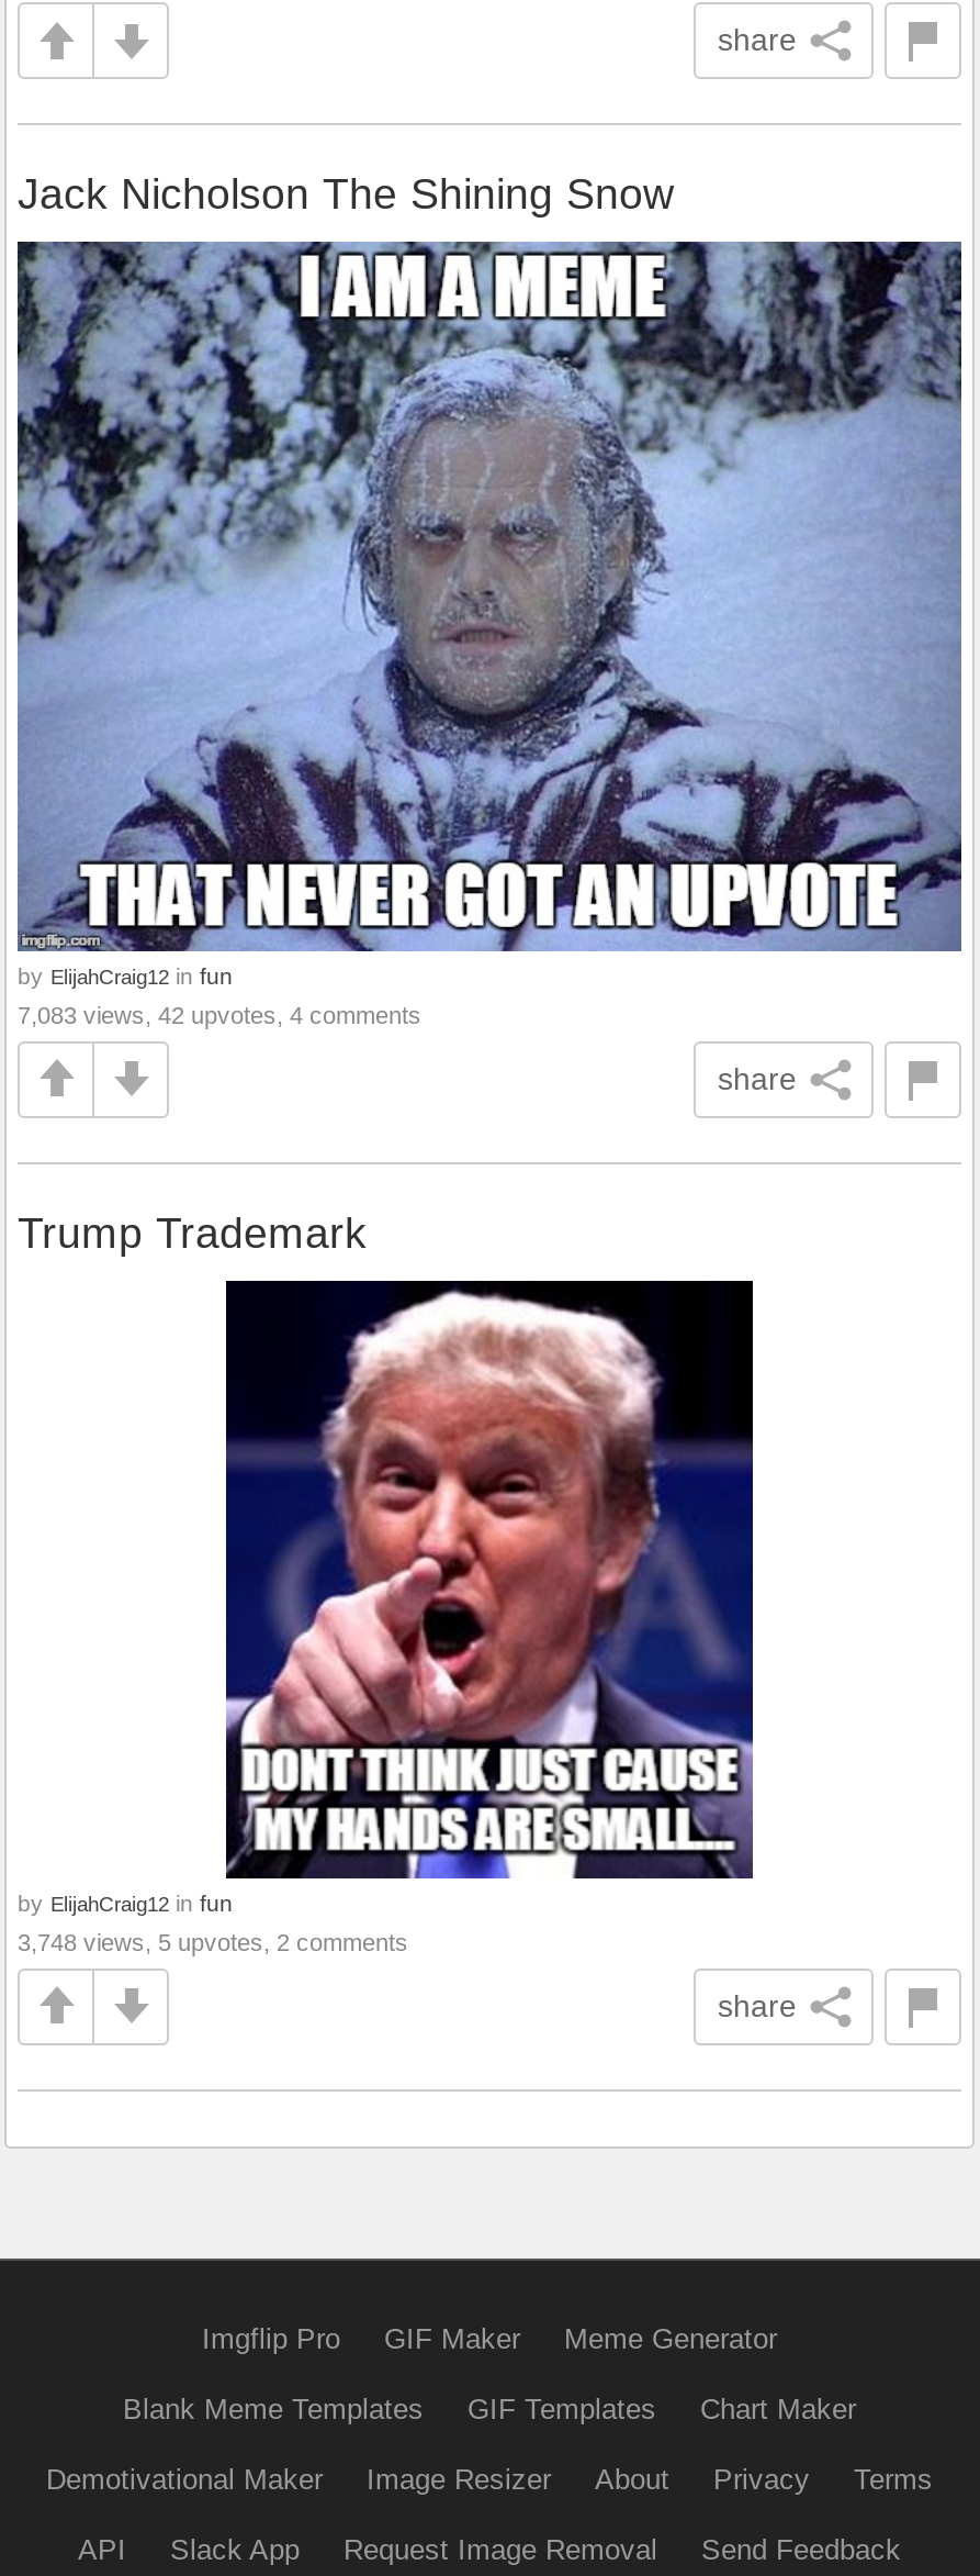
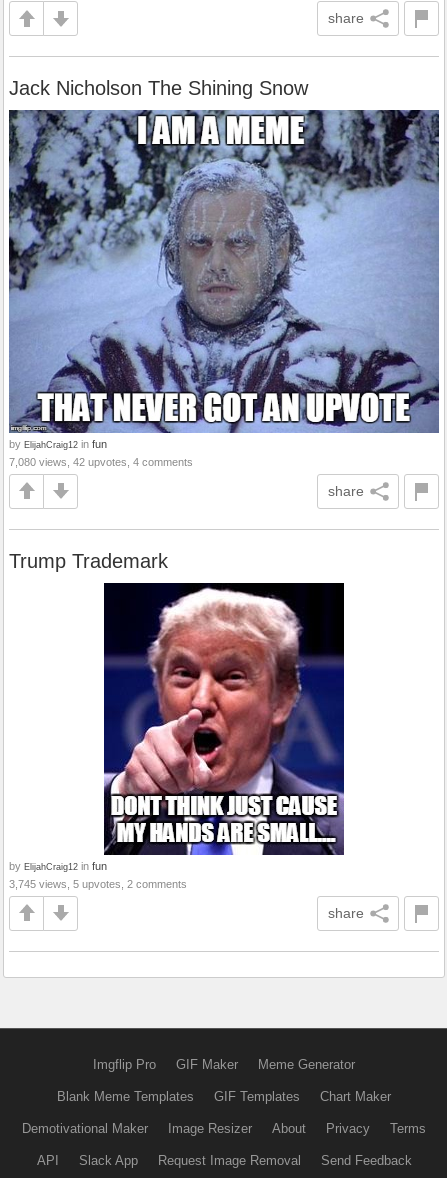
[18,1001,421,1028] 7,083 views, 42 upvotes, 4 comments -> [9,456,193,468] 7,080 views, 42 upvotes, 4 comments
[18,1928,408,1955] 3,748 views, 5 upvotes, 2 comments -> [9,878,187,890] 3,745 views, 5 upvotes, 2 comments

